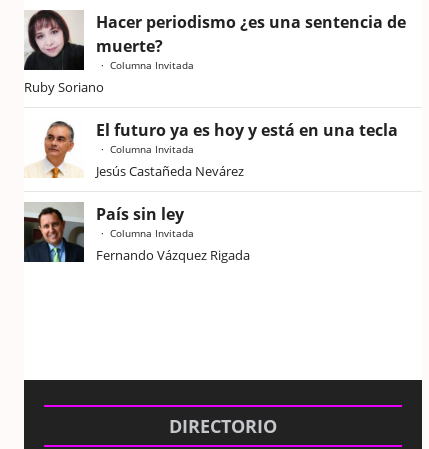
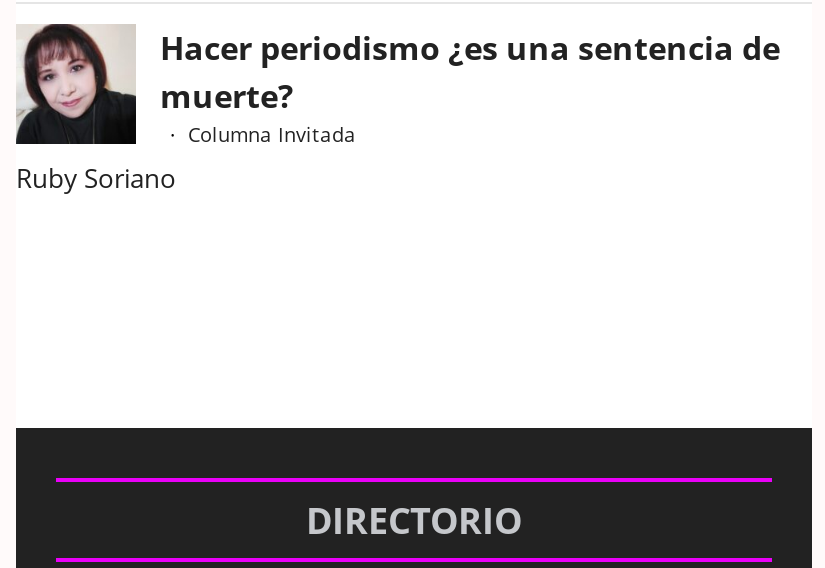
[25,119,398,264] [image] | El futuro ya es hoy y está en una tecla | Columna Invitada | Jesús Castañeda Nevárez | País sin ley | Columna Invitada | Fernando Vázquez Rigada -> none
[24,202,84,263] [image] -> none

